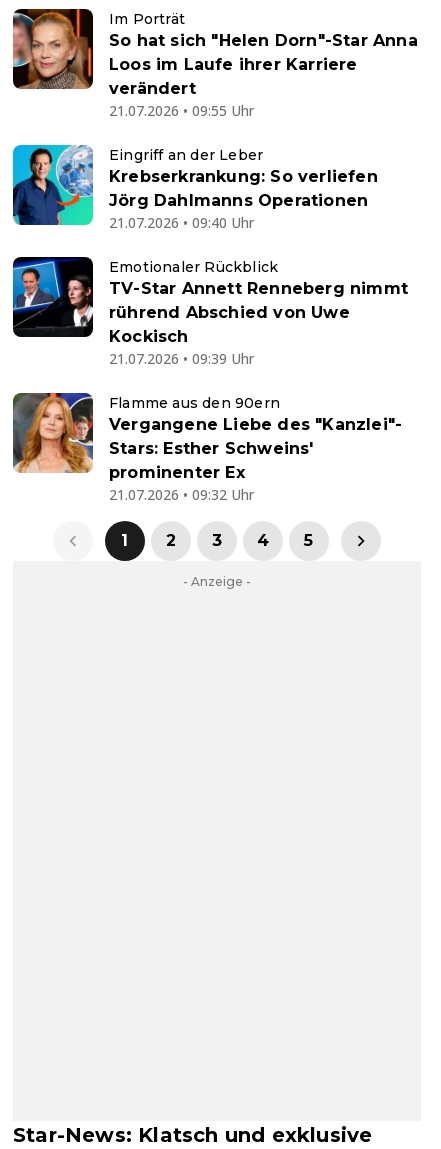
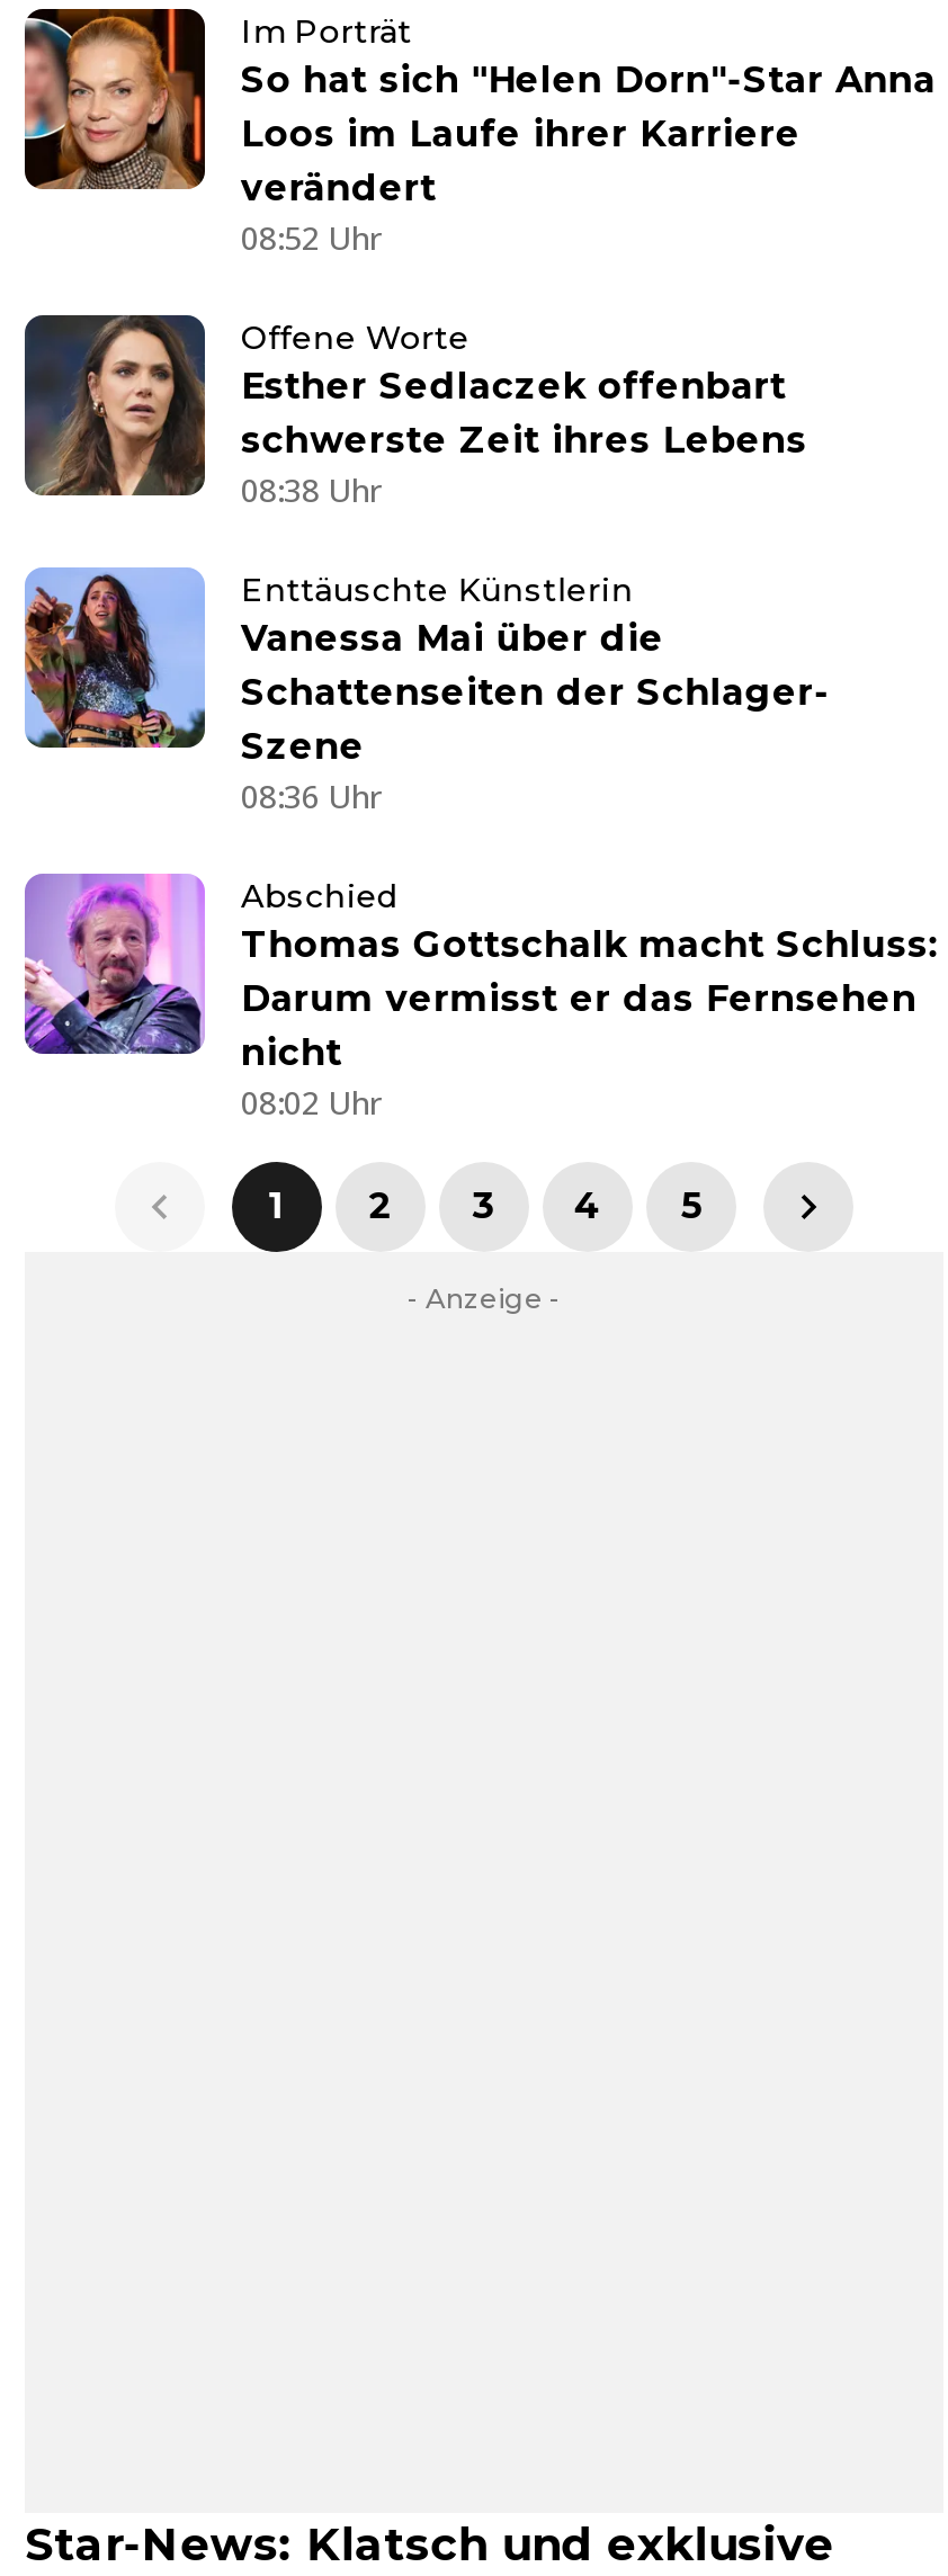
[109,101,254,120] 21.07.2026 • 09:55 Uhr -> [241,216,381,259] 08:52 Uhr
[12,144,378,232] [image] | Eingriff an der Leber | Krebserkrankung: So verliefen | Jörg Dahlmanns Operationen | 21.07.2026 • 09:40 Uhr -> [23,313,807,511] [image] | Offene Worte | Esther Sedlaczek offenbart | schwerste Zeit ihres Lebens | 08:38 Uhr
[12,256,408,368] [image] | Emotionaler Rückblick | TV-Star Annett Renneberg nimmt | rührend Abschied von Uwe | Kockisch | 21.07.2026 • 09:39 Uhr -> [23,567,830,817] [image] | Enttäuschte Künstlerin | Vanessa Mai über die | Schattenseiten der Schlager- | Szene | 08:36 Uhr
[12,392,402,504] [image] | Flamme aus den 90ern | Vergangene Liebe des "Kanzlei"- | Stars: Esther Schweins' | prominenter Ex | 21.07.2026 • 09:32 Uhr -> [23,871,938,1124] [image] | Abschied | Thomas Gottschalk macht Schluss: | Darum vermisst er das Fernsehen | nicht | 08:02 Uhr

